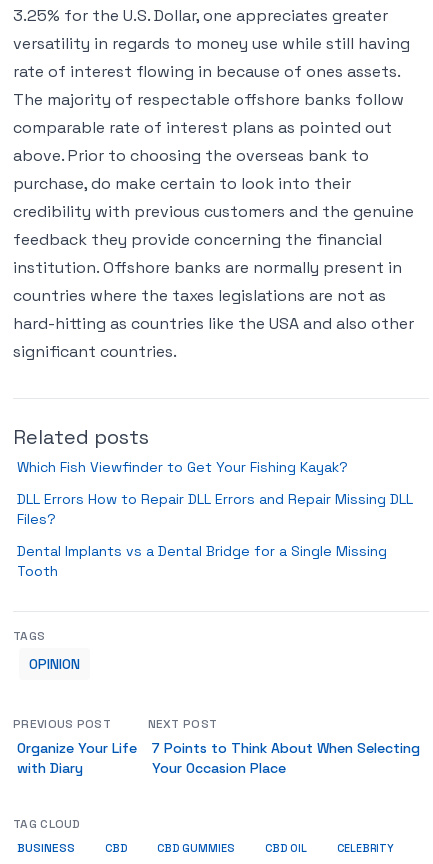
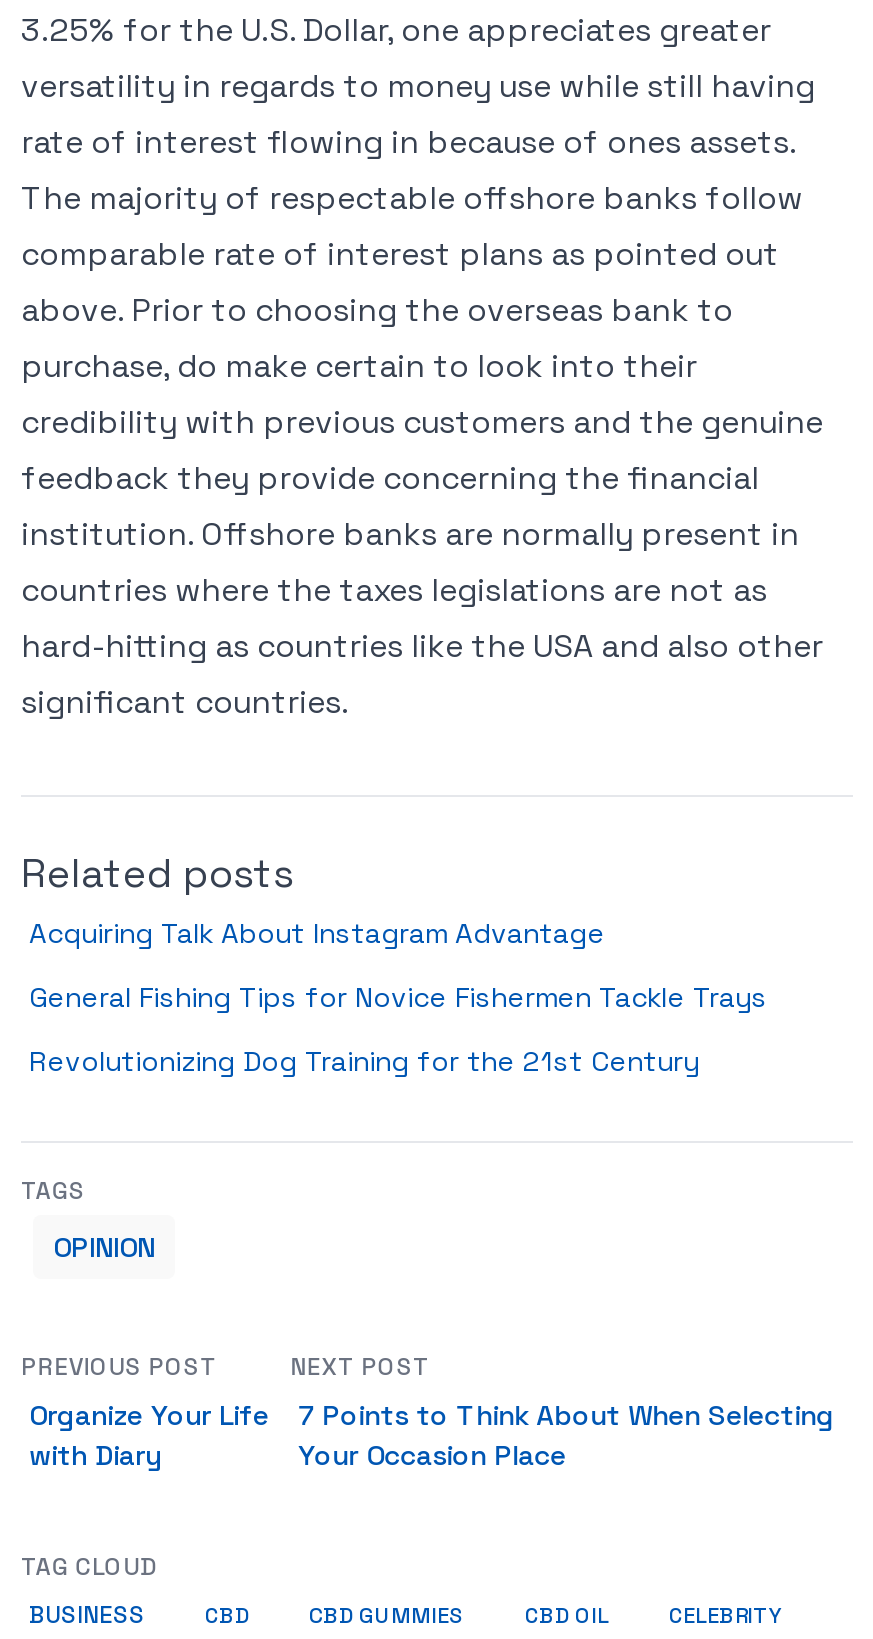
[17,458,348,476] Which Fish Viewfinder to Get Your Fishing Kayak? -> [29,915,605,951] Acquiring Talk About Instagram Advantage
[17,490,413,528] DLL Errors How to Repair DLL Errors and Repair Missing DLL | Files? -> [29,979,767,1015] General Fishing Tips for Novice Fishermen Tackle Trays
[17,542,387,580] Dental Implants vs a Dental Bridge for a Single Missing | Tooth -> [29,1043,699,1079] Revolutionizing Dog Training for the 21st Century

